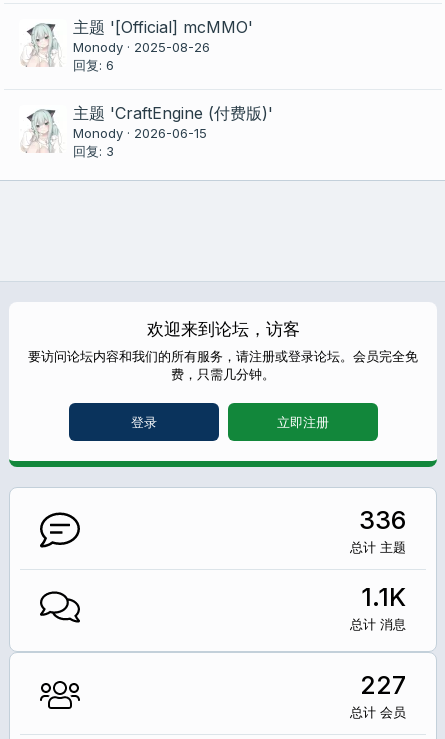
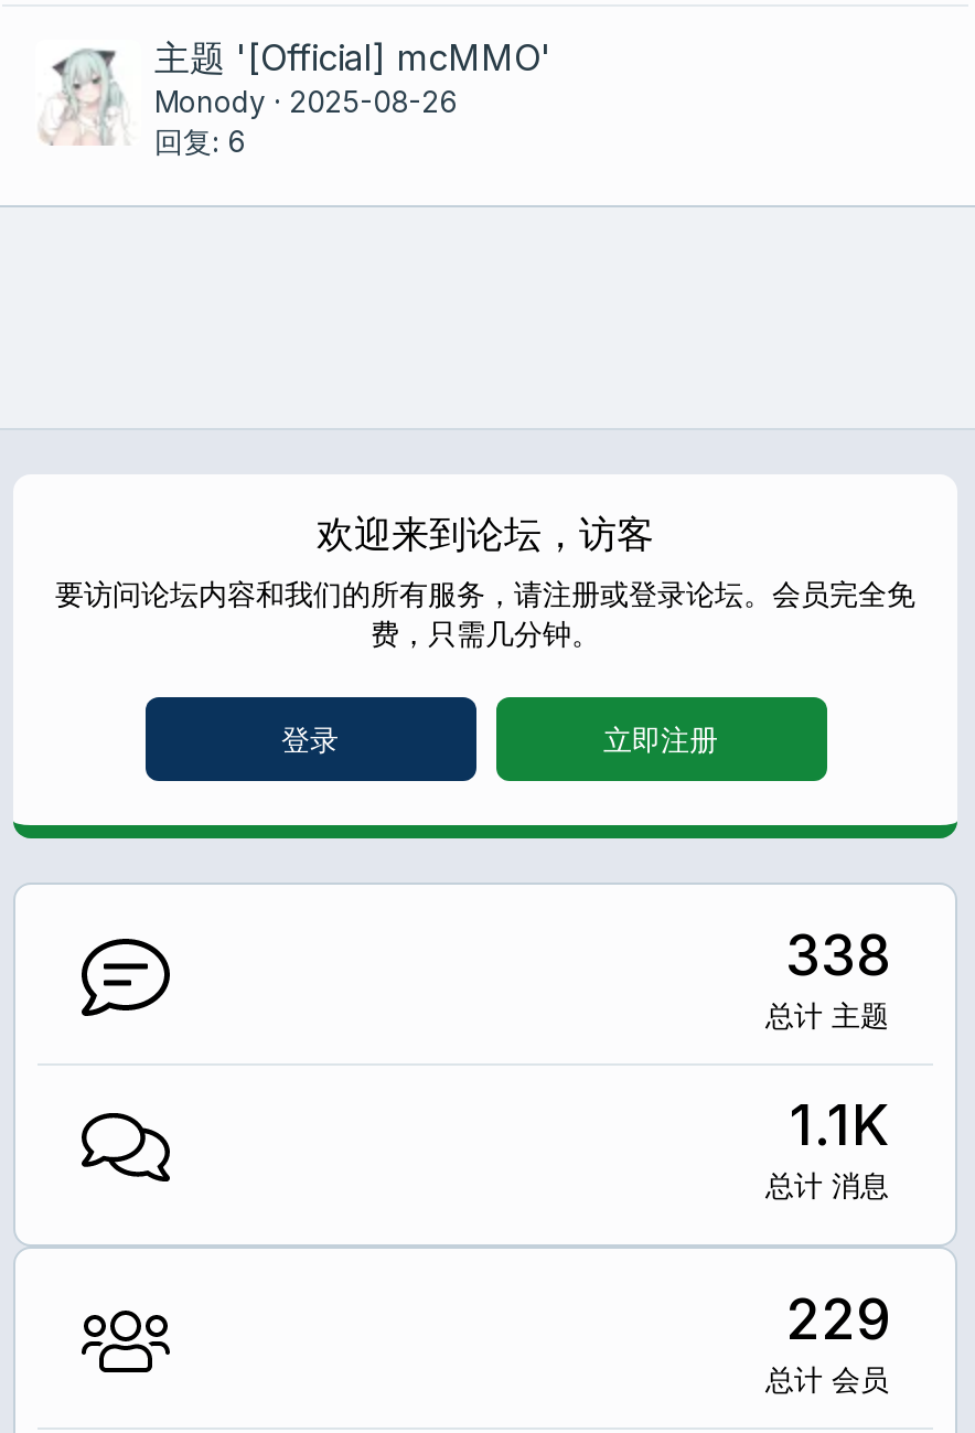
[73,103,273,159] 主题 'CraftEngine (付费版)' | Monody | 2026-06-15 | 回复: 3 -> none
[359,505,406,535] 336 -> [785,922,889,988] 338
[360,670,406,700] 227 -> [785,1286,889,1352] 229

